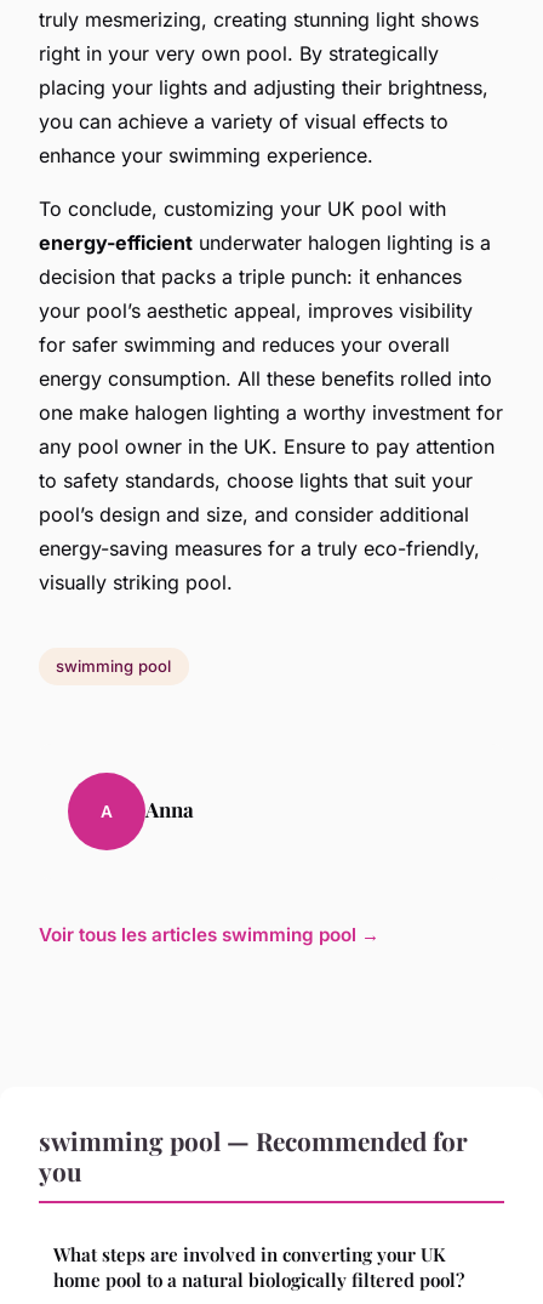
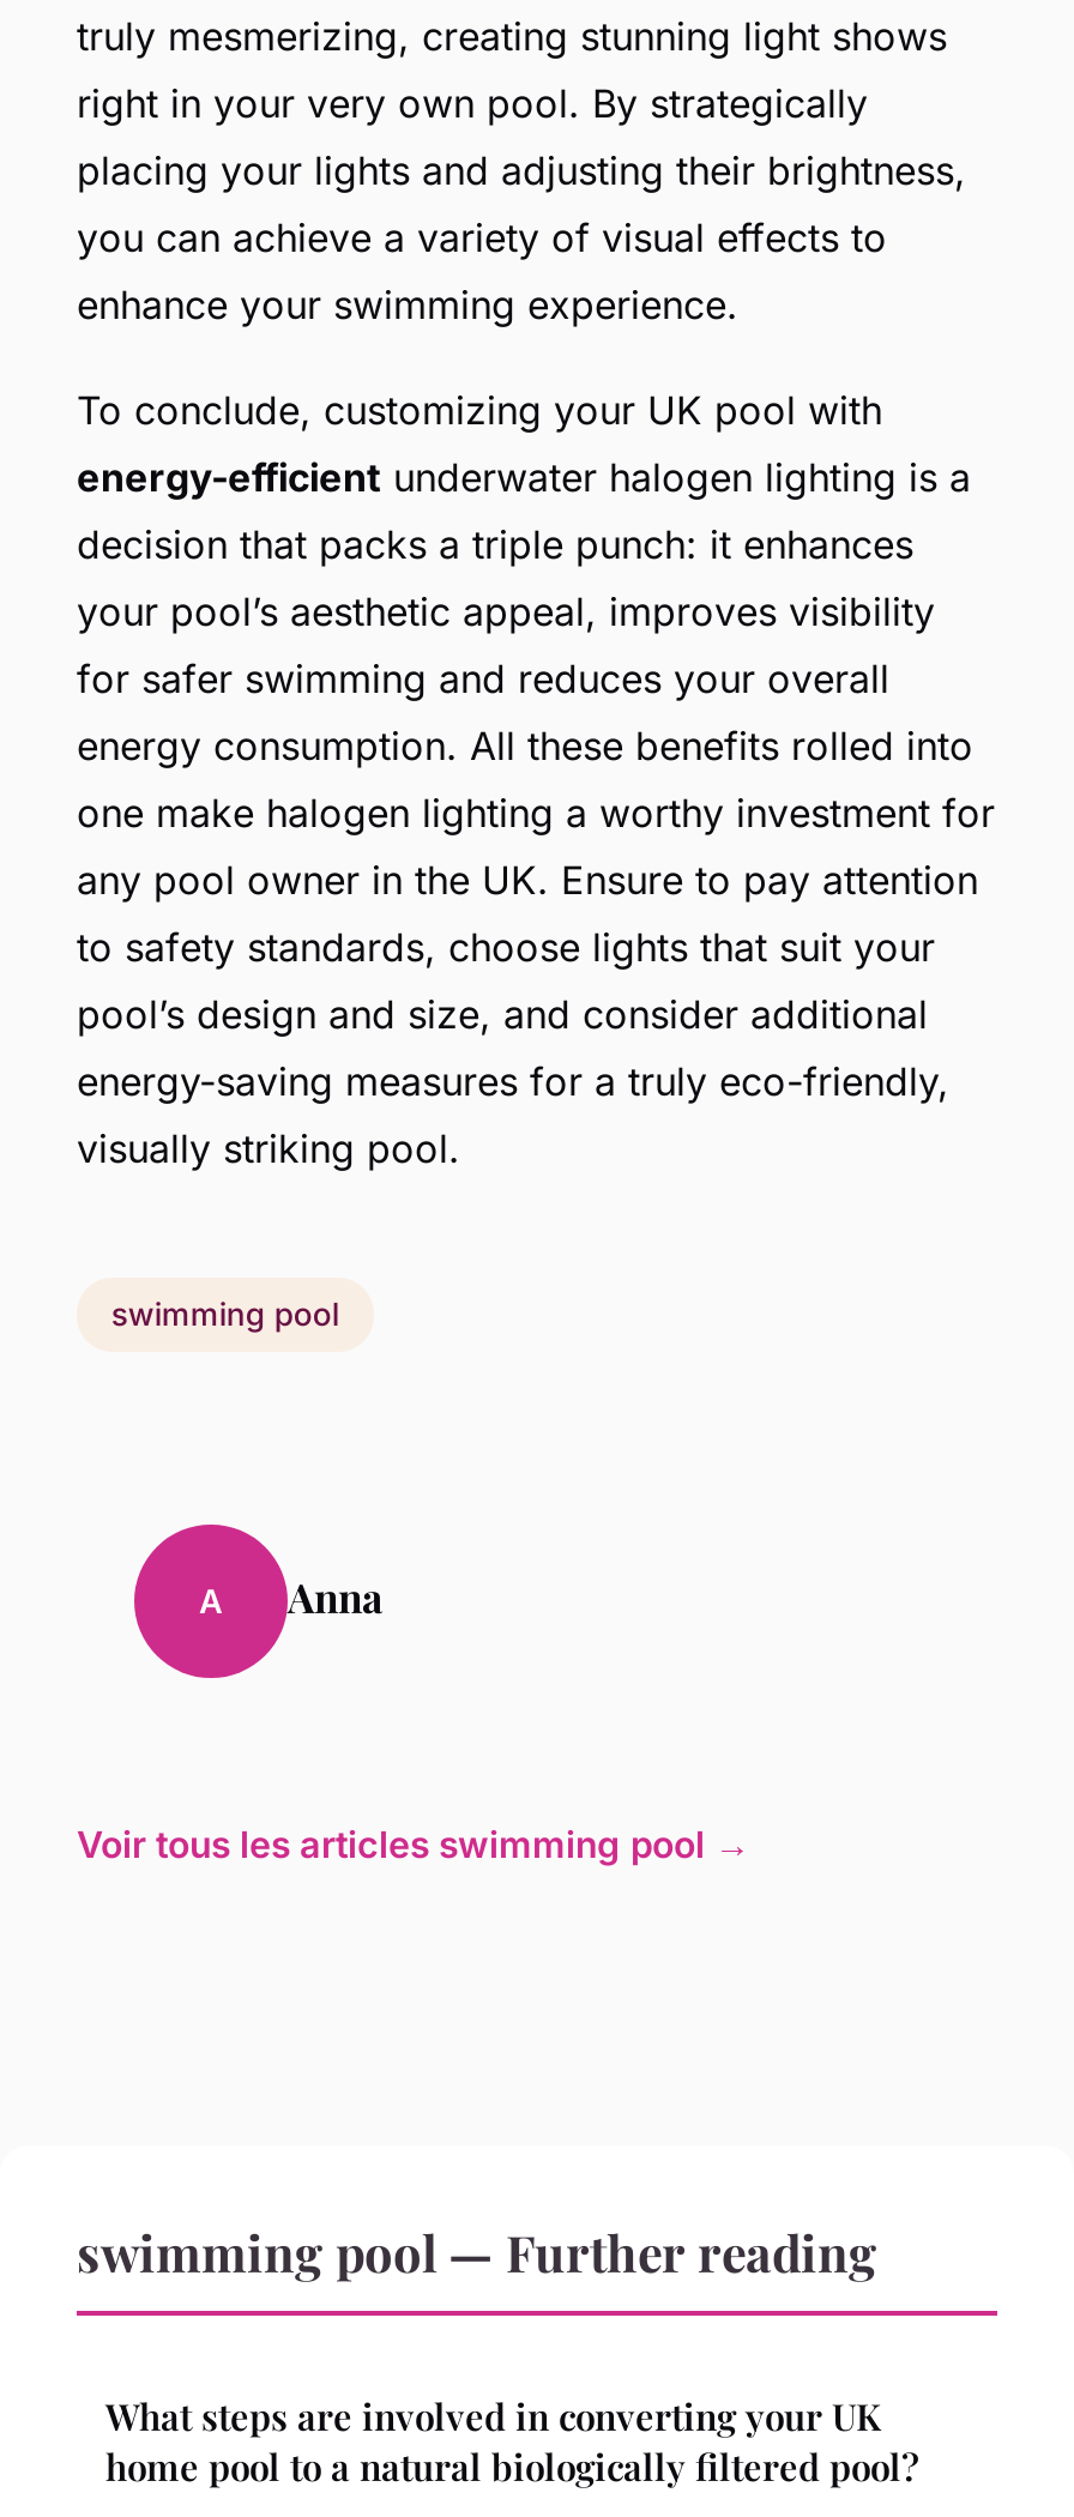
[39,1124,468,1188] swimming pool — Recommended for | you -> [77,2218,877,2285] swimming pool — Further reading

